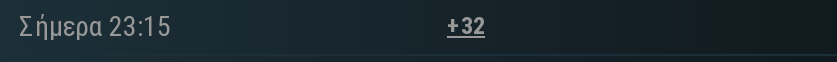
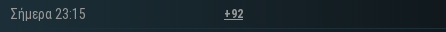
[447,12,485,40] +32 -> [224,7,243,21] +92

